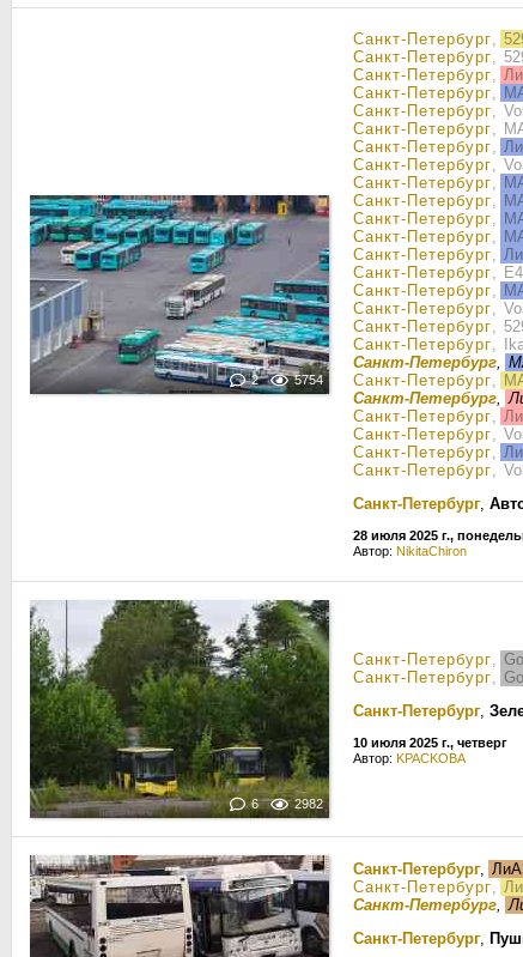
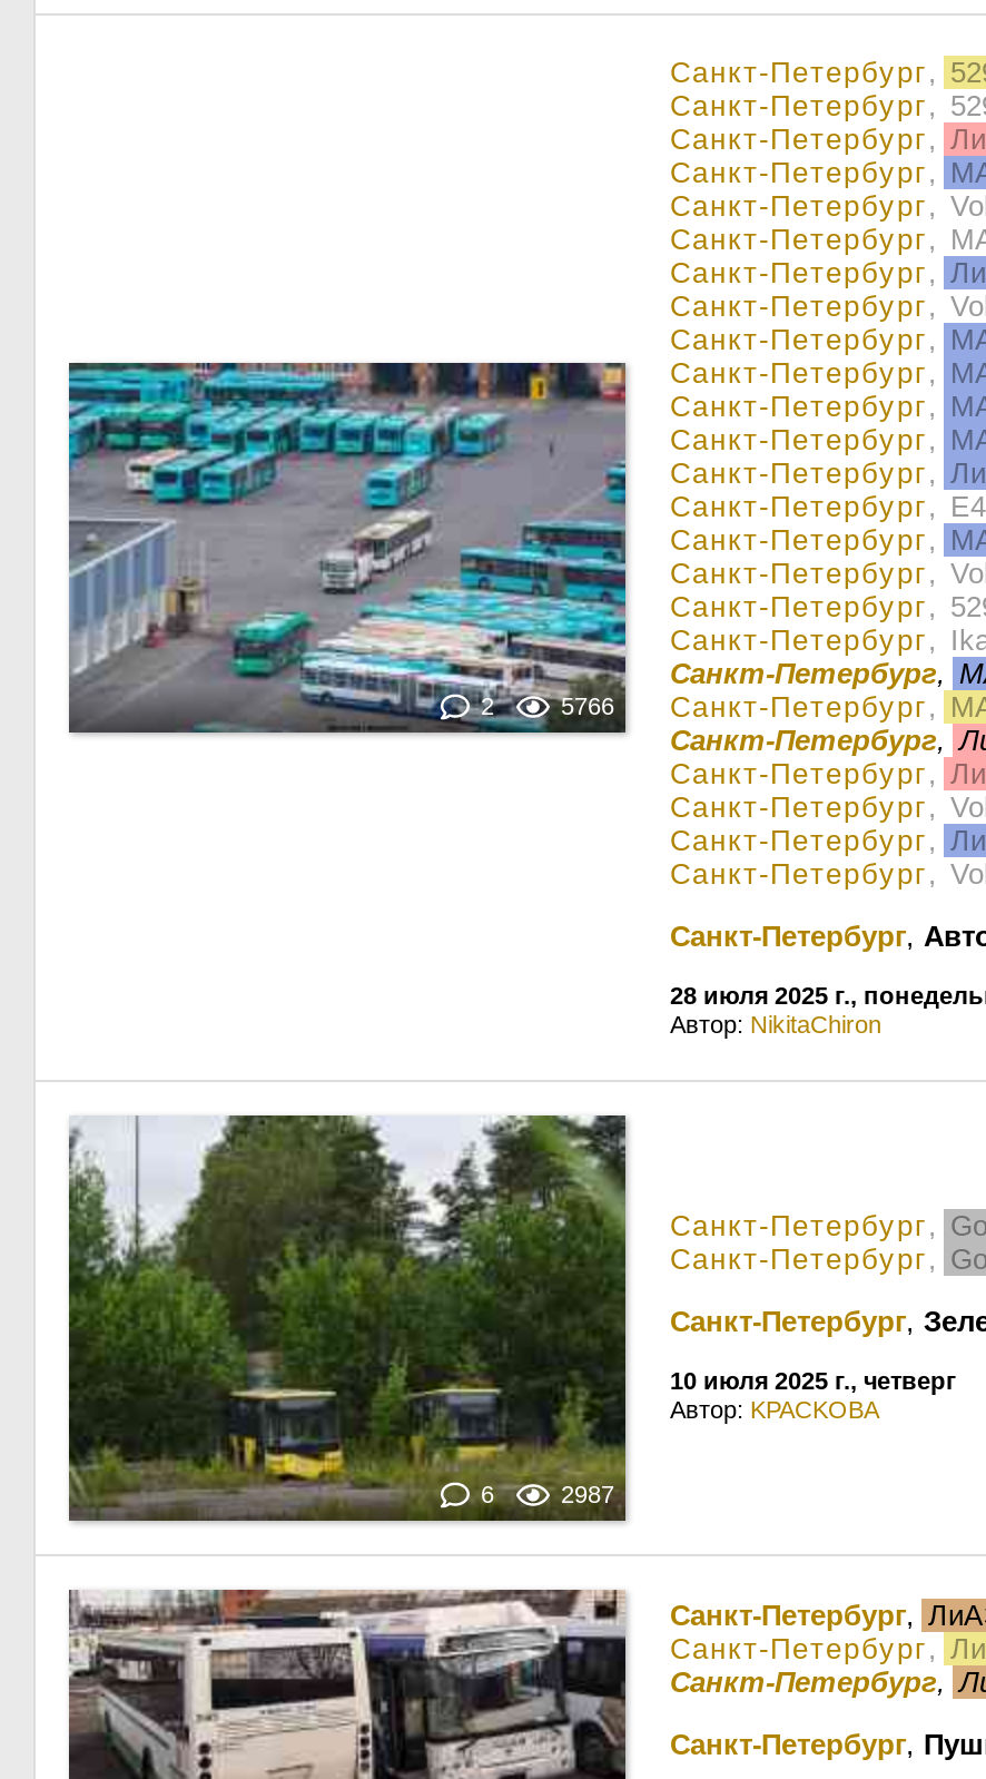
[294,372,323,387] 5754 -> [561,692,614,719] 5766
[294,797,323,811] 2982 -> [561,1481,614,1507] 2987

